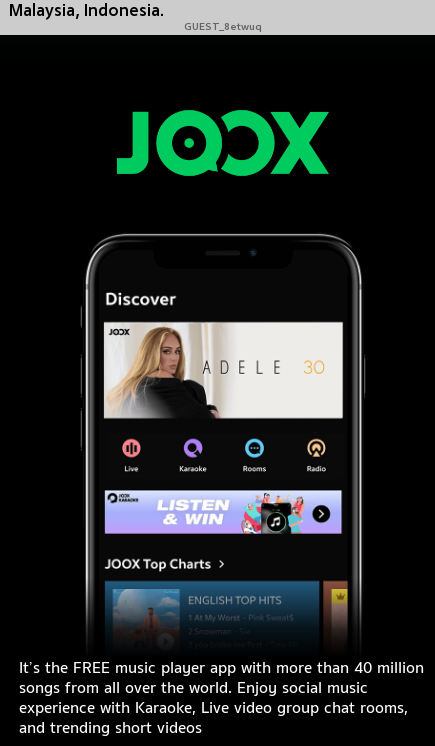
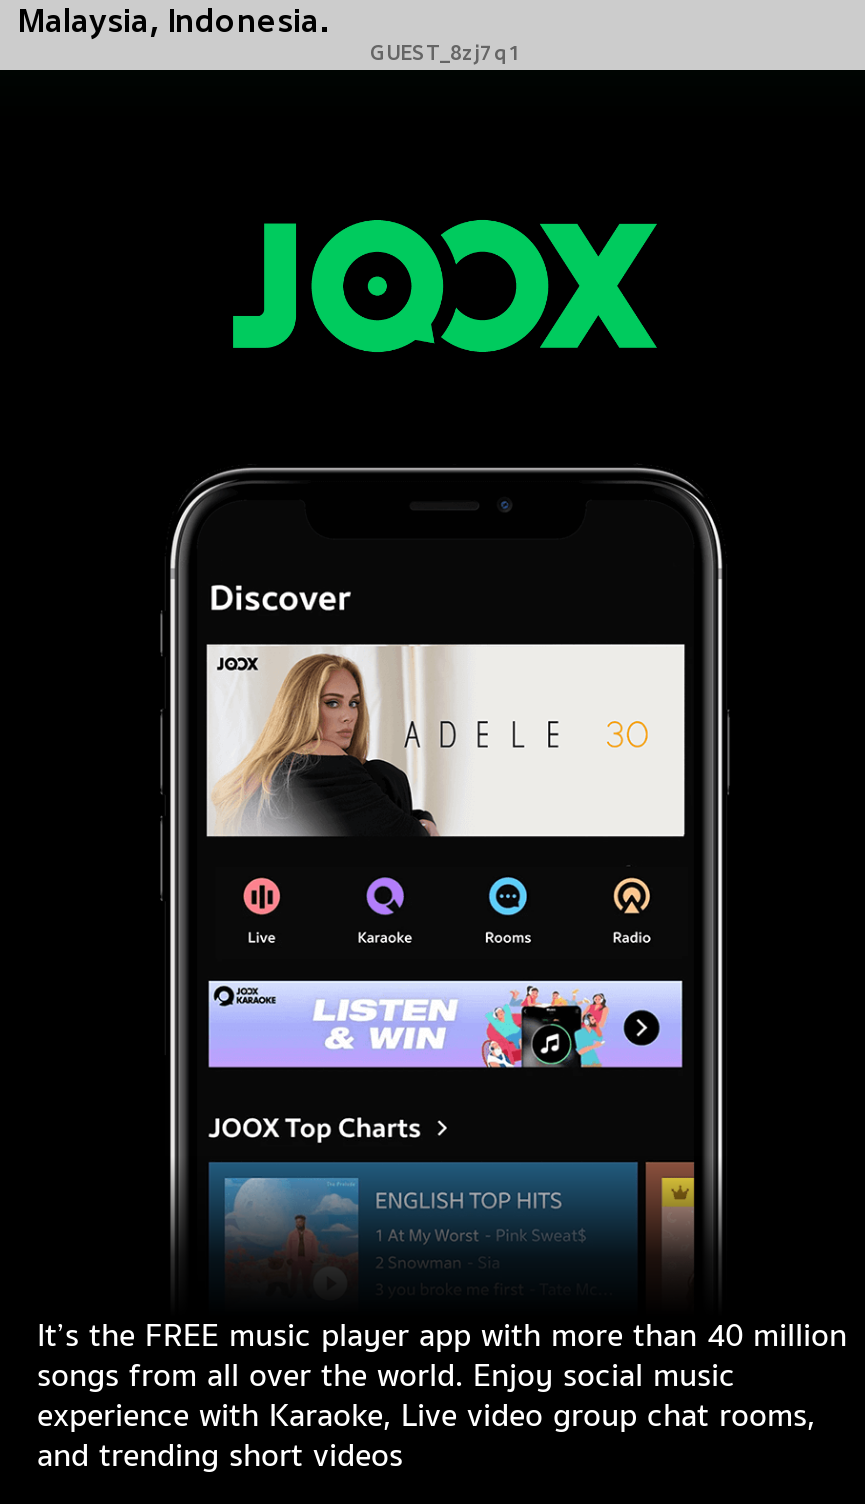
[184,22,262,33] GUEST_8etwuq -> [370,44,520,66] GUEST_8zj7q1

